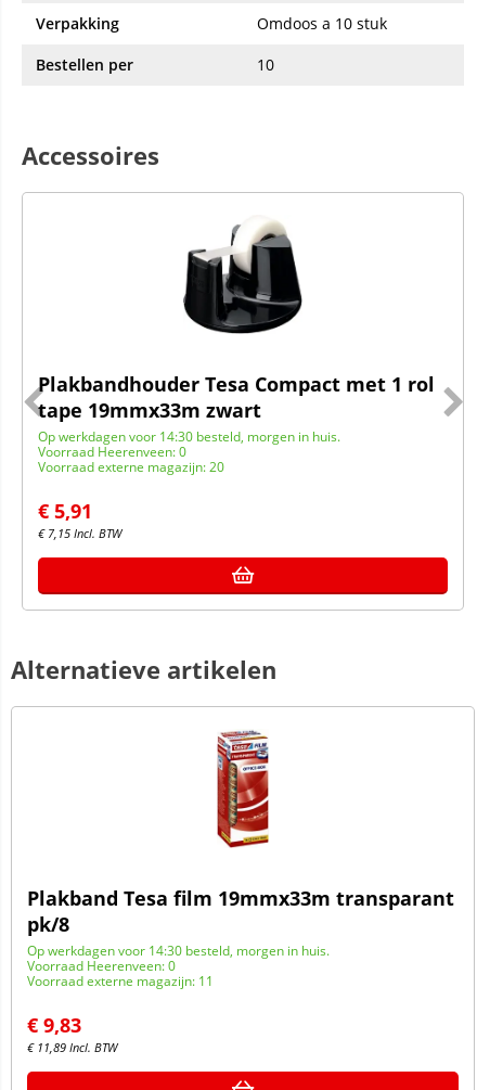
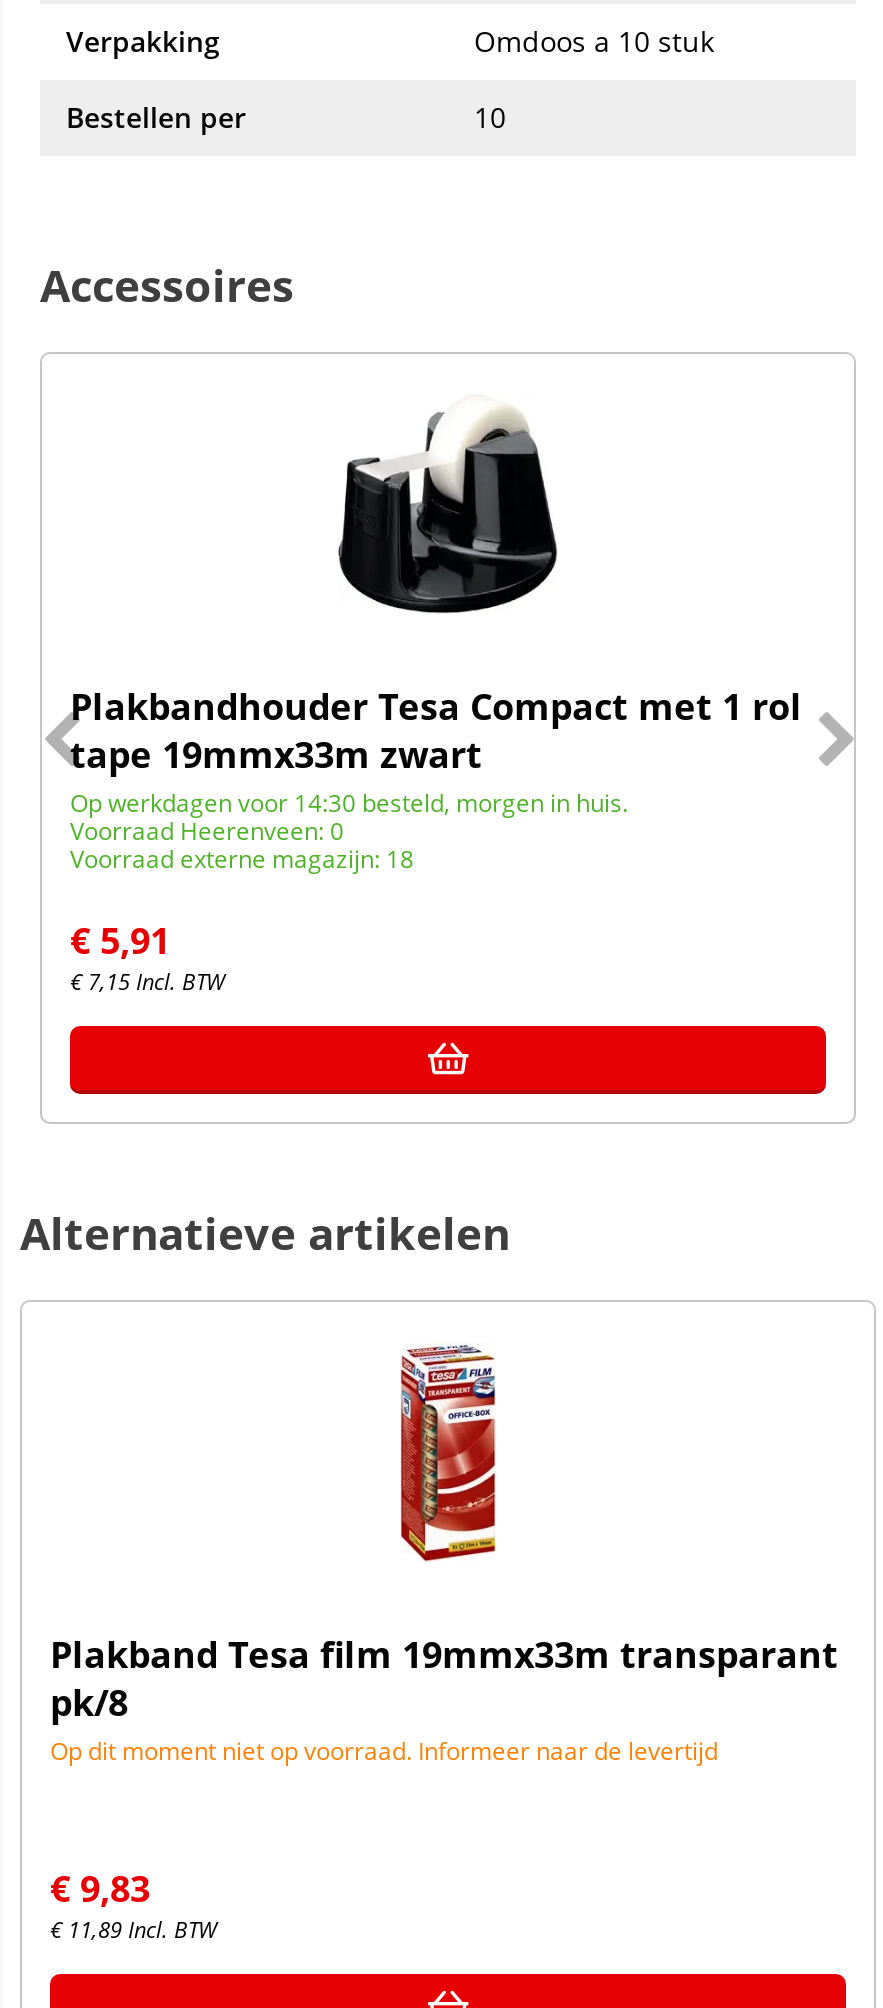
[38,458,224,476] Voorraad externe magazijn: 20 -> [70,842,414,876] Voorraad externe magazijn: 18
[27,941,330,990] Op werkdagen voor 14:30 besteld, morgen in huis. | Voorraad Heerenveen: 0 | Voorraad externe magazijn: 11 -> [50,1734,718,1768] Op dit moment niet op voorraad. Informeer naar de levertijd

